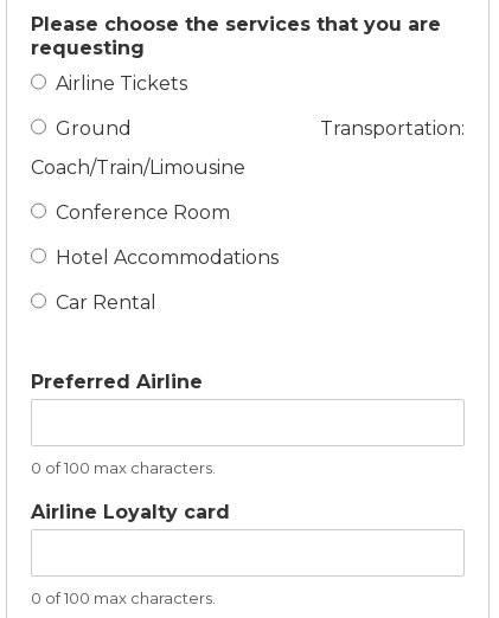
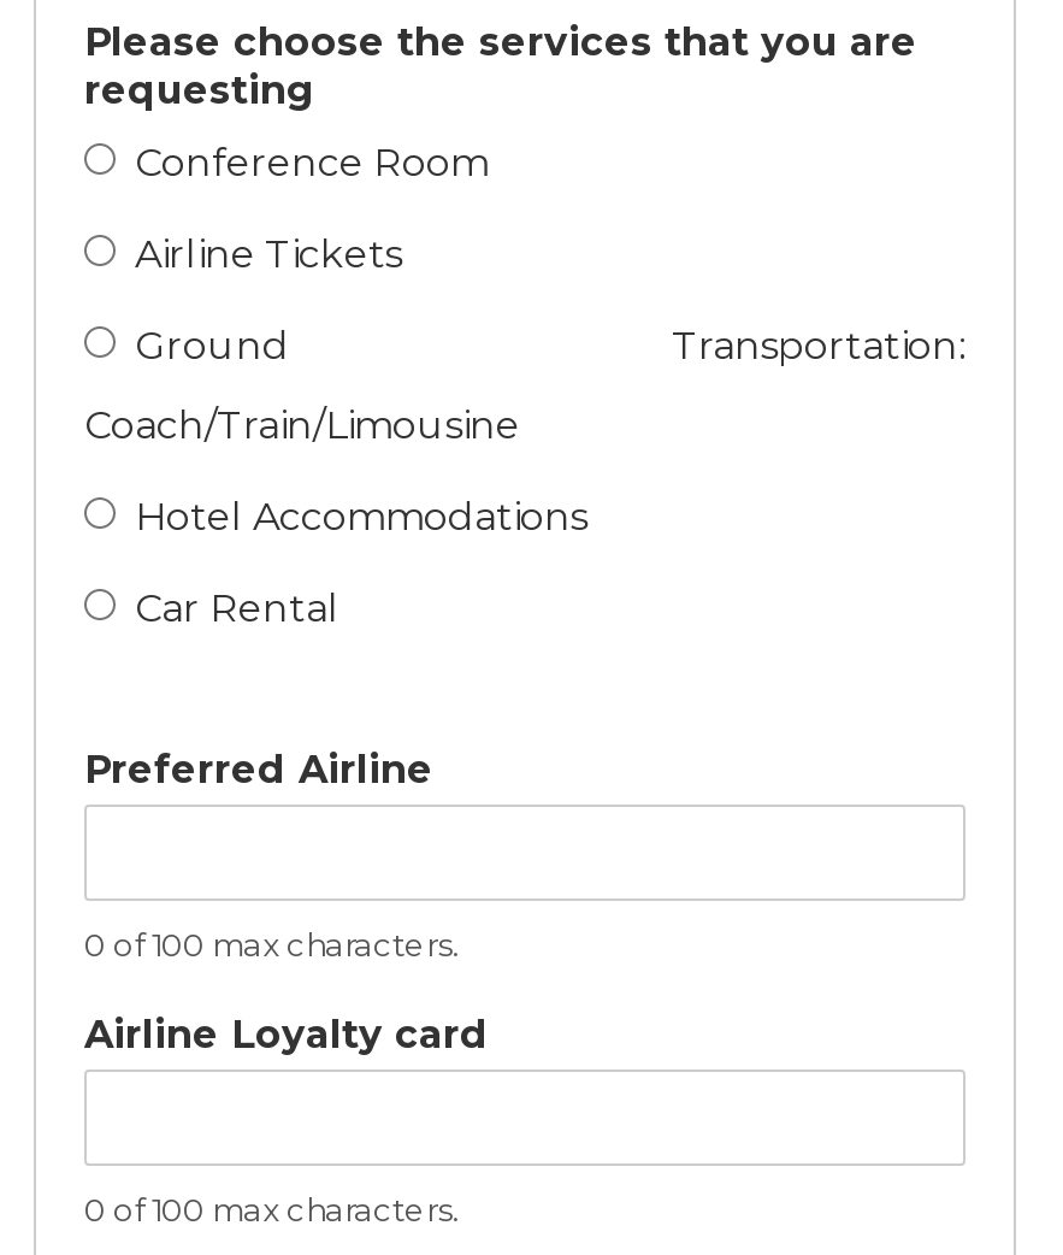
moved [31,72,465,179] -> [84,231,965,448]: Airline Tickets | Ground Transportation: | Coach/Train/Limousine
moved [56,201,230,224] -> [135,140,489,185]: Conference Room

